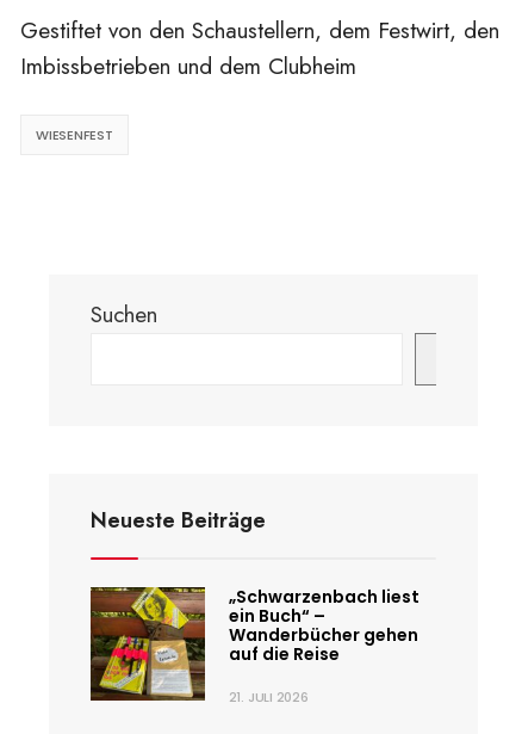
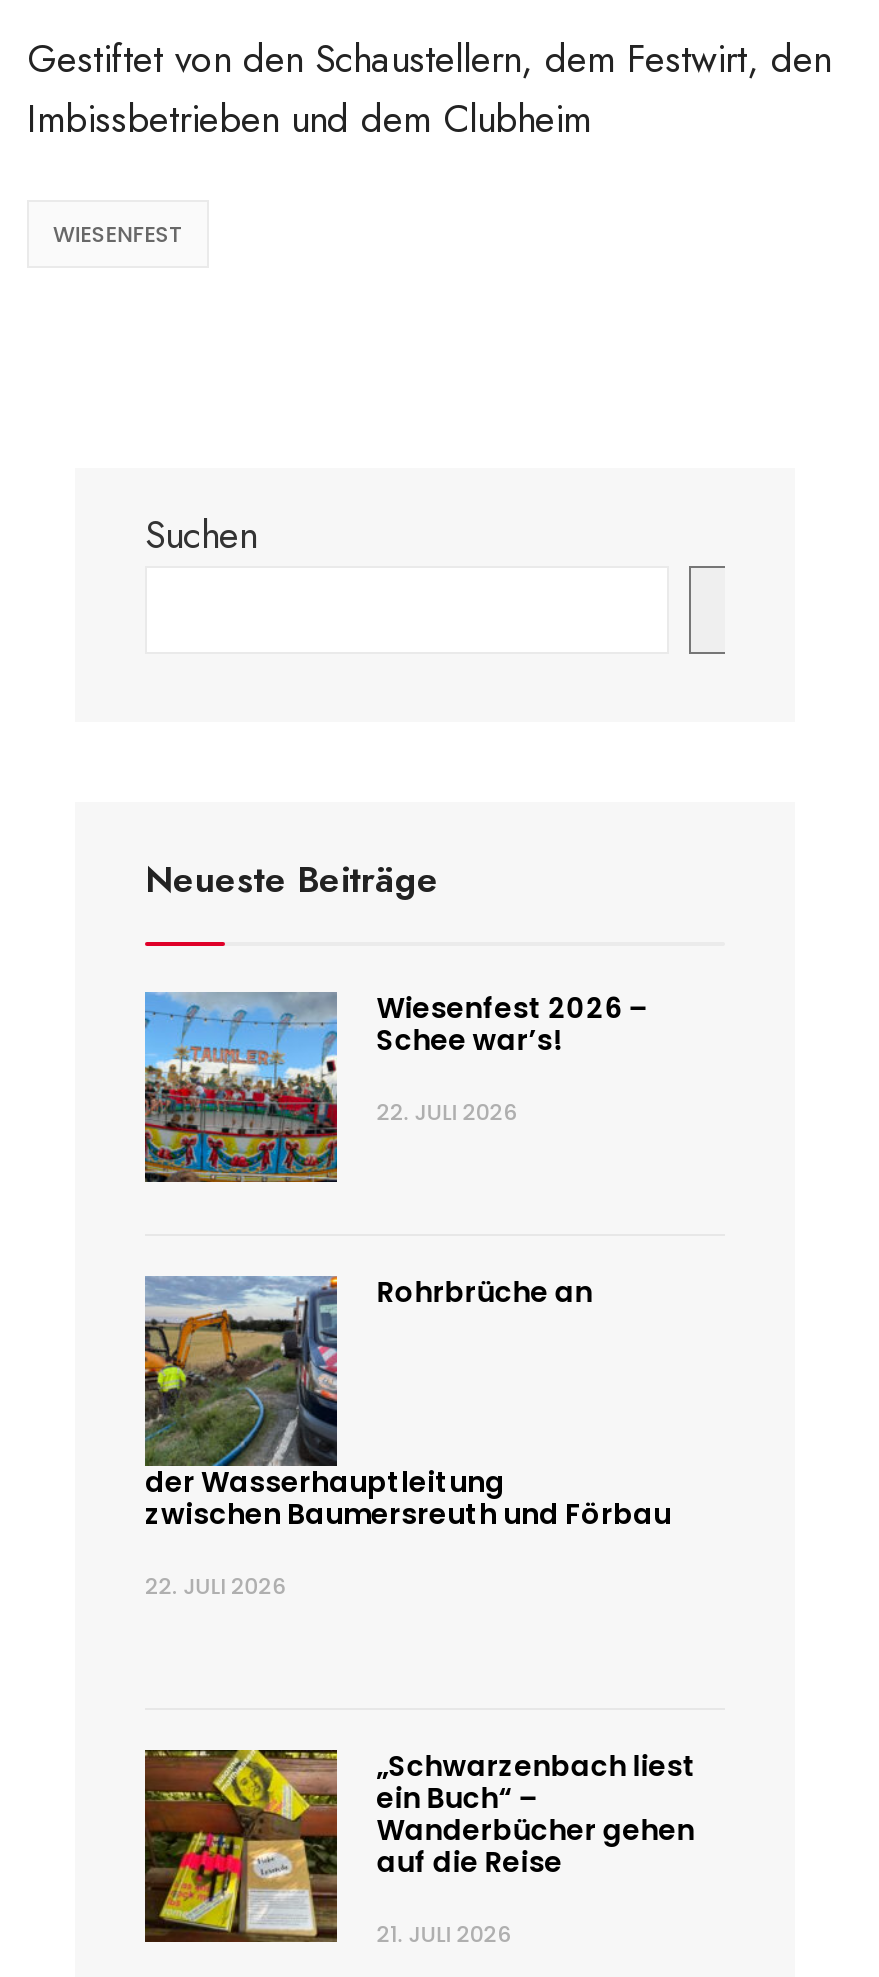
none -> [143,987,648,1182] [image] | Wiesenfest 2026 – | Schee war’s! | 22. JULI 2026
none -> [143,1274,671,1602] [image] | der Wasserhauptleitung | zwischen Baumersreuth und Förbau | 22. JULI 2026
none -> [376,1271,592,1311] Rohrbrüche an

